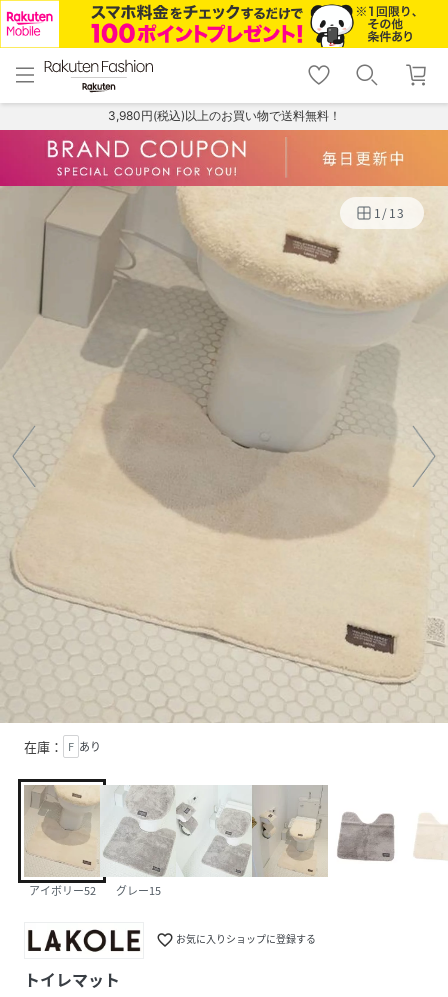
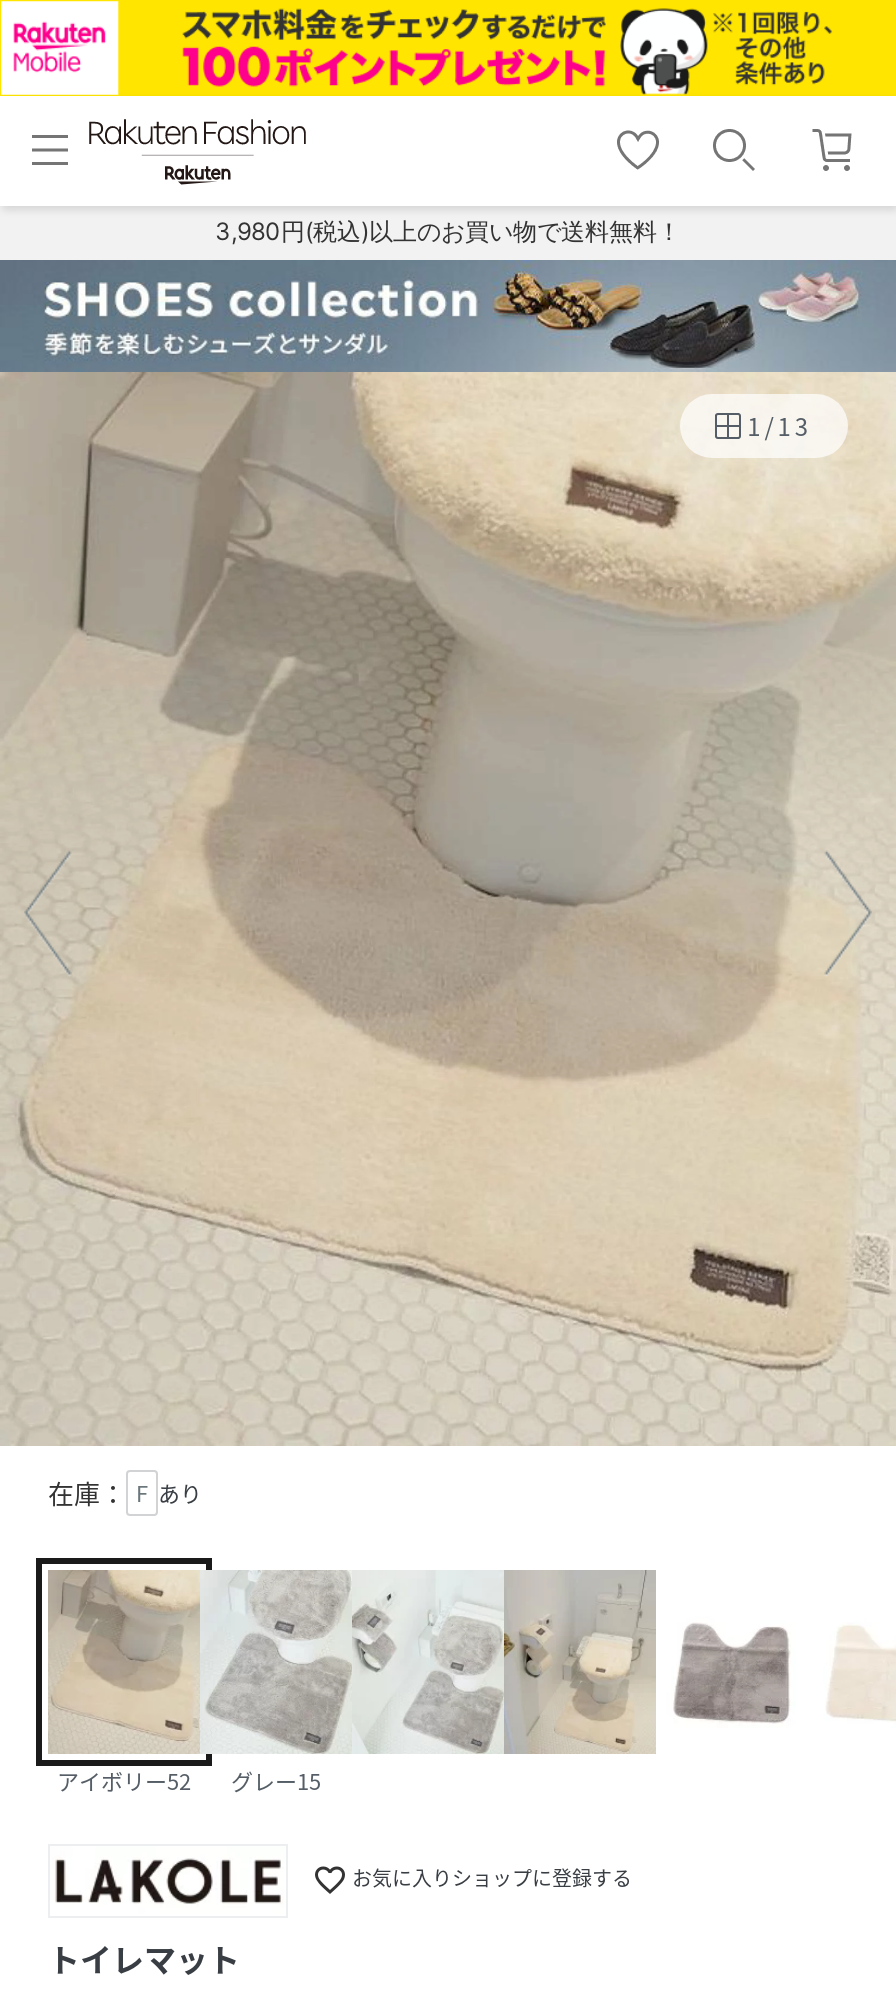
[3,129,445,186] [image] -> [6,258,890,372] [image]

